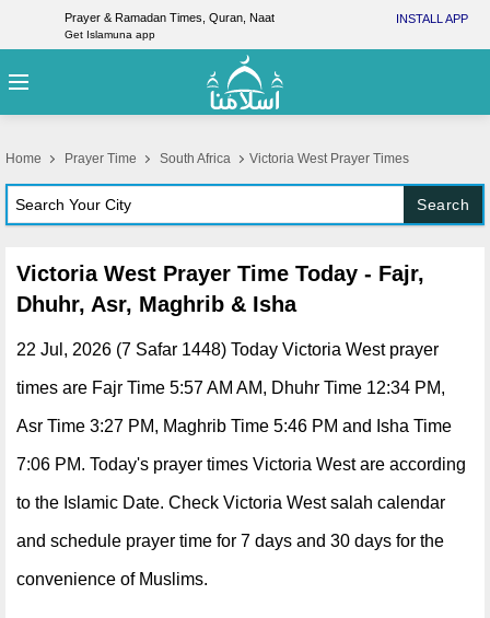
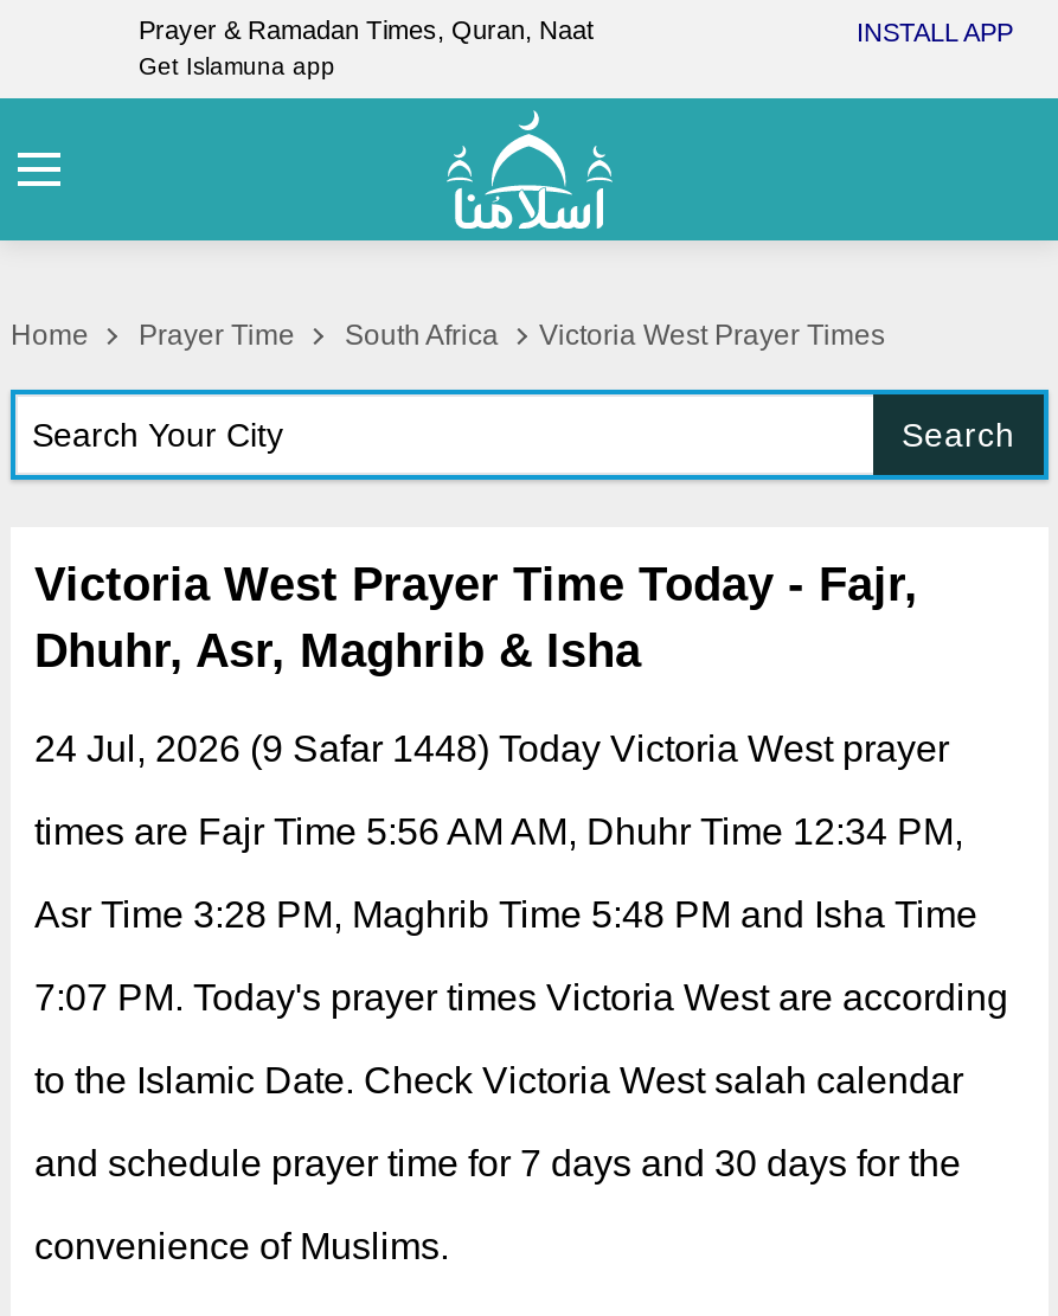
[16,340,439,359] 22 Jul, 2026 (7 Safar 1448) Today Victoria West prayer -> [34,728,949,769] 24 Jul, 2026 (9 Safar 1448) Today Victoria West prayer
[16,378,445,397] times are Fajr Time 5:57 AM AM, Dhuhr Time 12:34 PM, -> [34,811,963,852] times are Fajr Time 5:56 AM AM, Dhuhr Time 12:34 PM,
[16,417,452,435] Asr Time 3:27 PM, Maghrib Time 5:46 PM and Isha Time -> [34,894,977,935] Asr Time 3:28 PM, Maghrib Time 5:48 PM and Isha Time
[16,455,466,474] 7:06 PM. Today's prayer times Victoria West are according -> [34,977,1008,1018] 7:07 PM. Today's prayer times Victoria West are according

